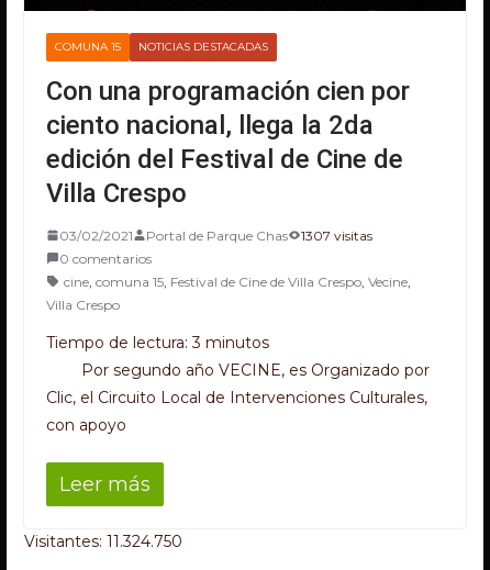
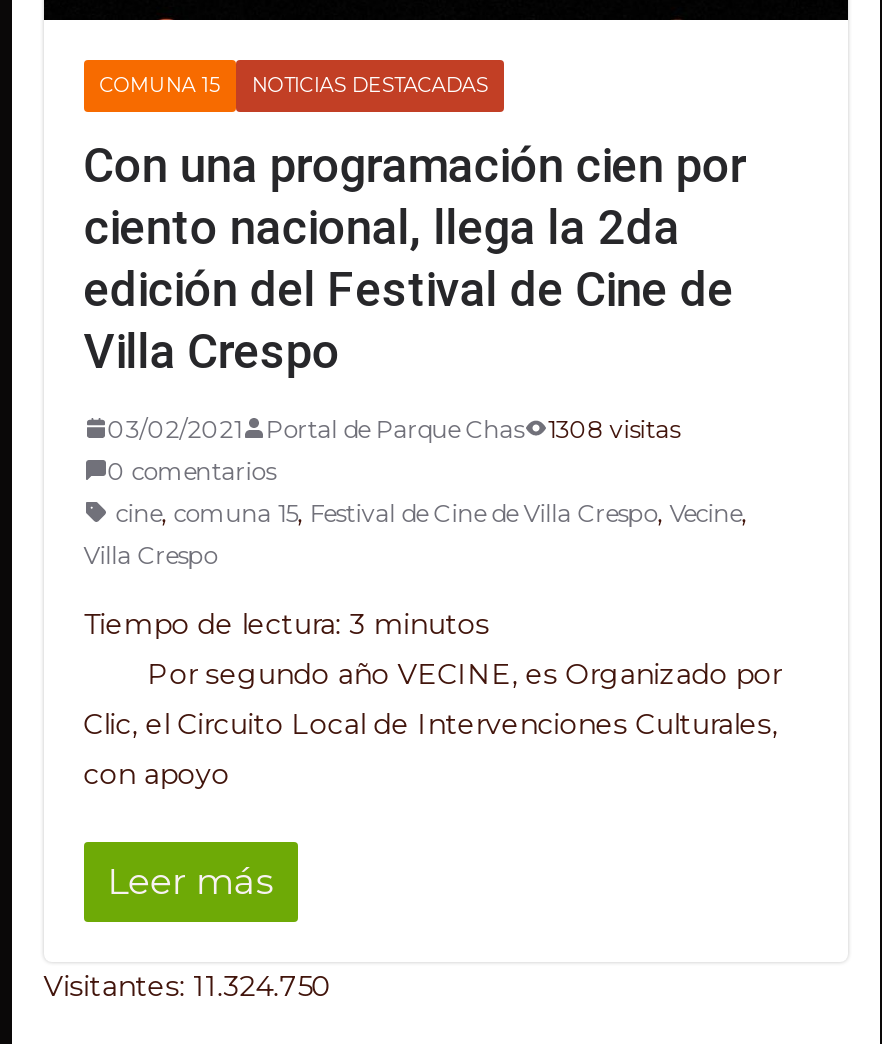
[59,227,372,244] 03/02/2021 Portal de Parque Chas 1307 visitas -> [107,414,679,444] 03/02/2021 Portal de Parque Chas 1308 visitas

